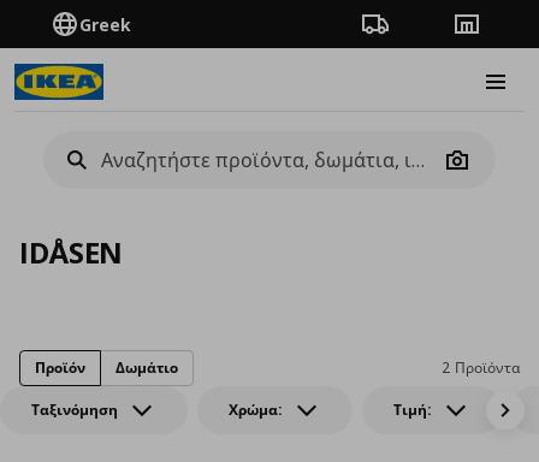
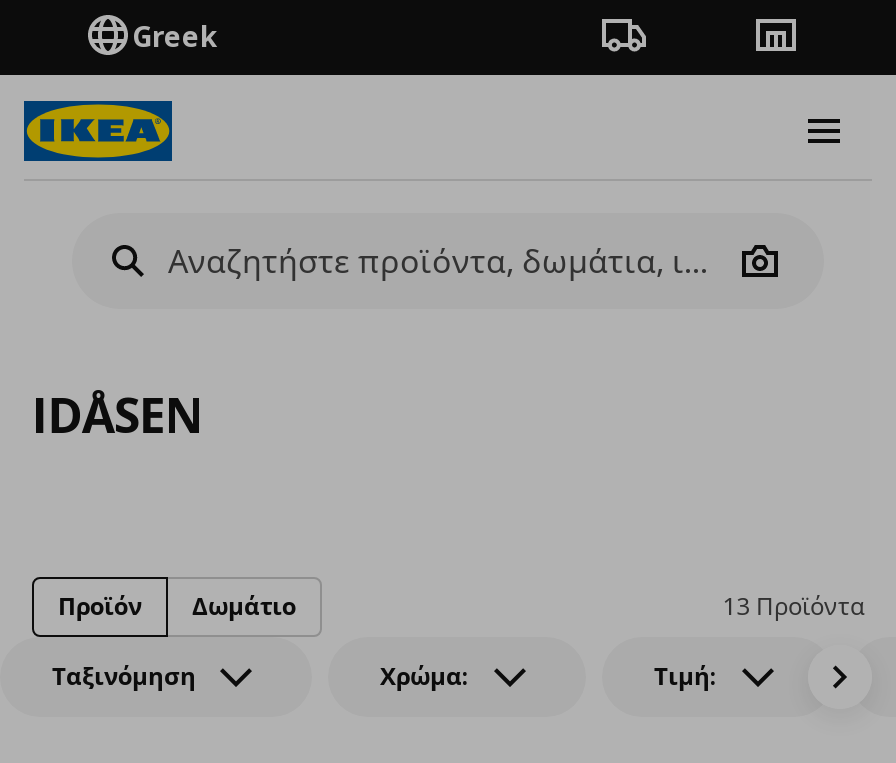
[442,357,520,378] 2 Προϊόντα -> [724,589,864,623] 13 Προϊόντα

